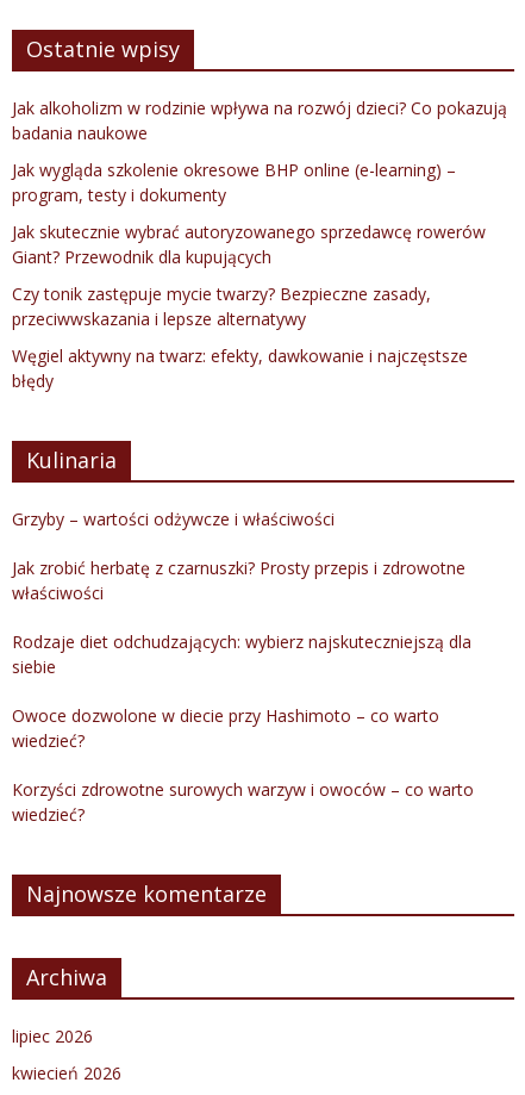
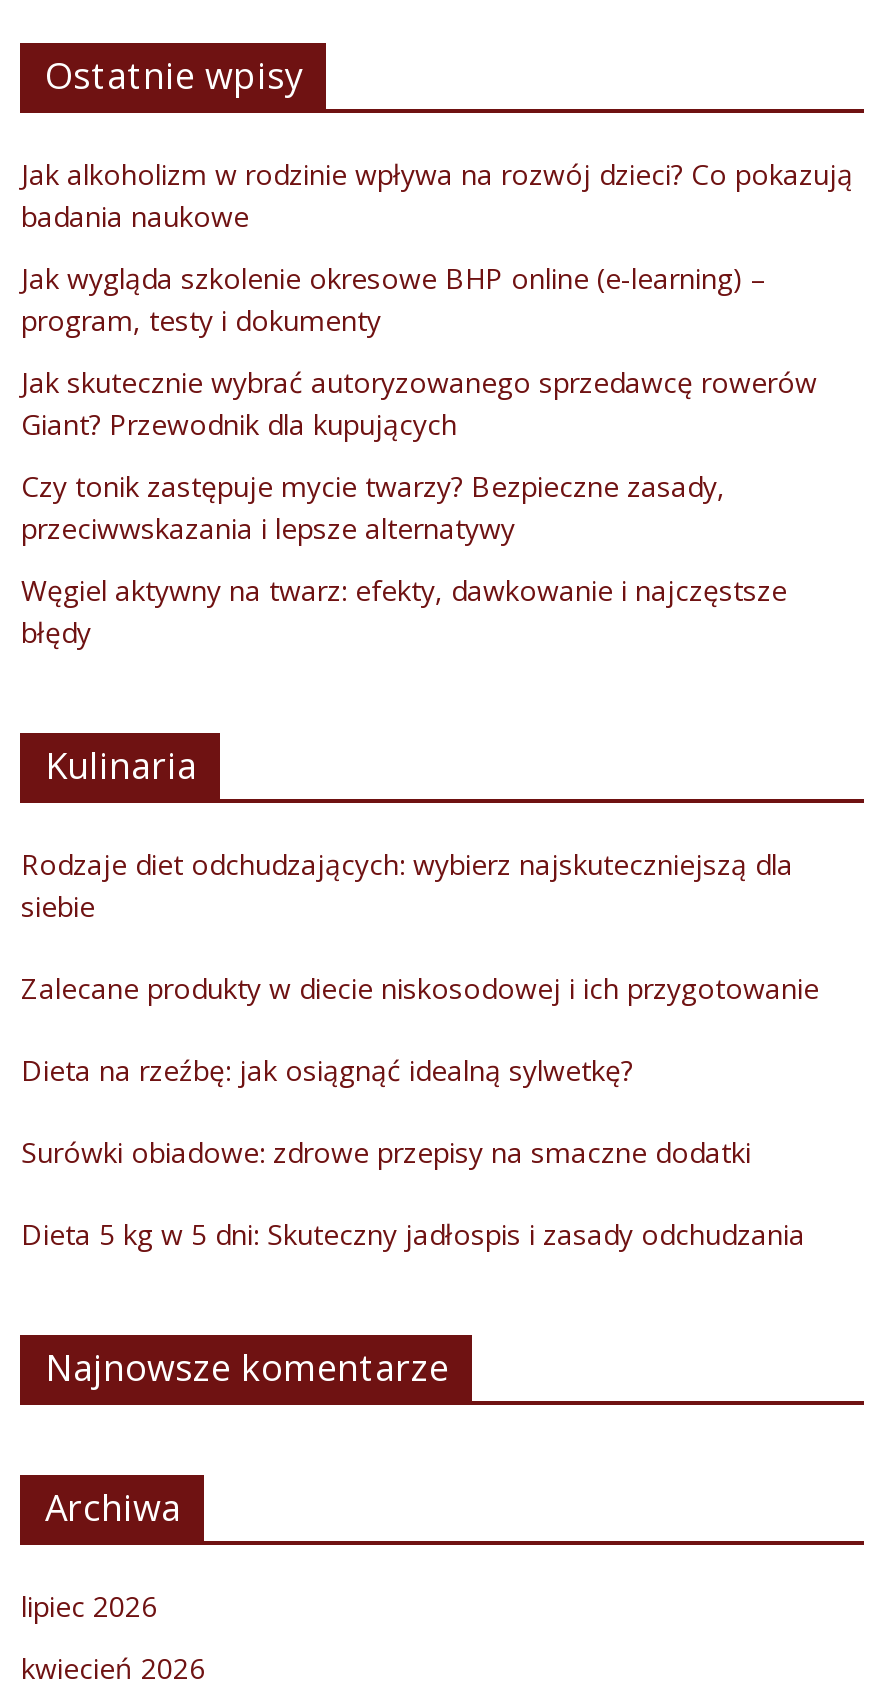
[12,507,466,604] Grzyby – wartości odżywcze i właściwości | Jak zrobić herbatę z czarnuszki? Prosty przepis i zdrowotne | właściwości -> none
moved [12,630,472,678] -> [21,845,793,925]: Rodzaje diet odchudzających: wybierz najskuteczniejszą dla | siebie
[12,704,474,825] Owoce dozwolone w diecie przy Hashimoto – co warto | wiedzieć? | Korzyści zdrowotne surowych warzyw i owoców – co warto | wiedzieć? -> [21,969,819,1253] Zalecane produkty w diecie niskosodowej i ich przygotowanie | Dieta na rzeźbę: jak osiągnąć idealną sylwetkę? | Surówki obiadowe: zdrowe przepisy na smaczne dodatki | Dieta 5 kg w 5 dni: Skuteczny jadłospis i zasady odchudzania

